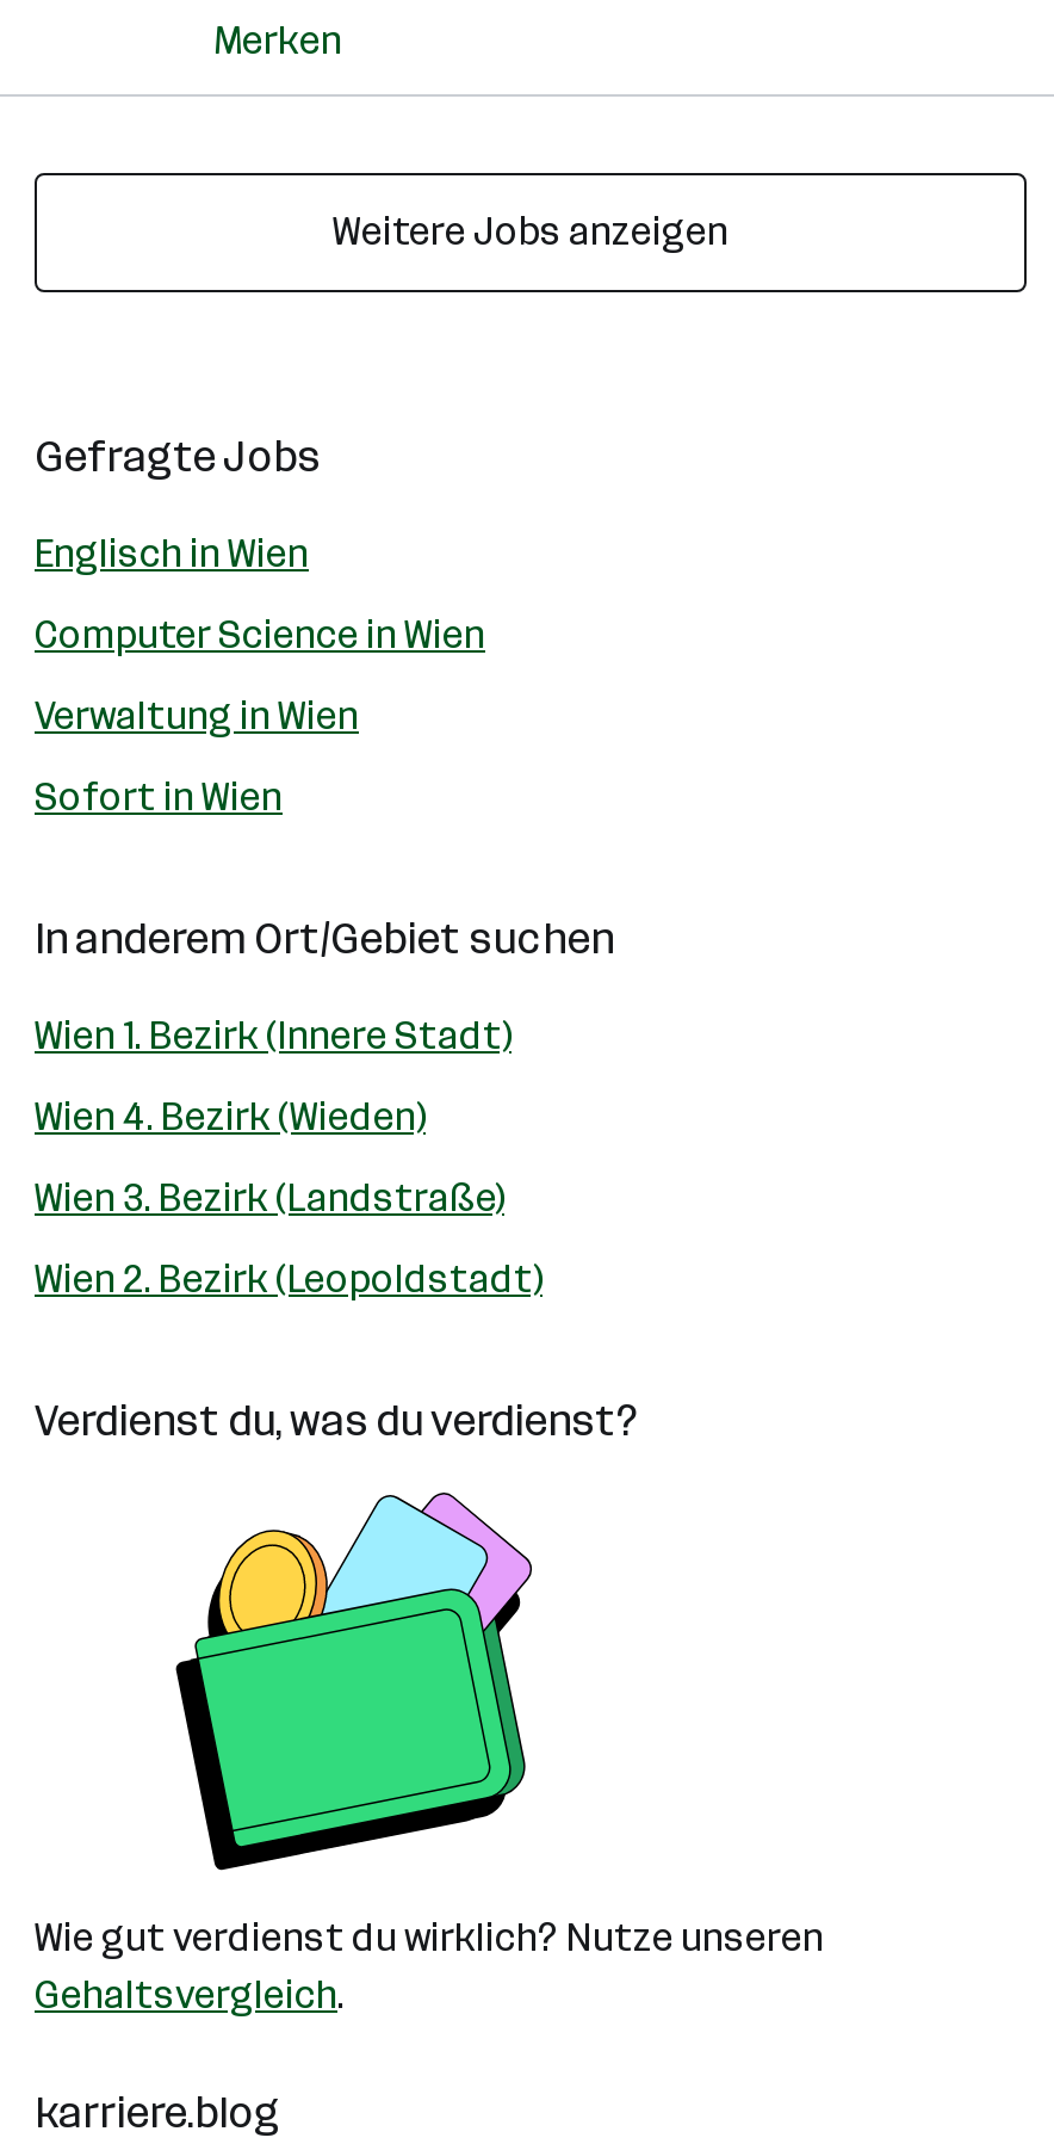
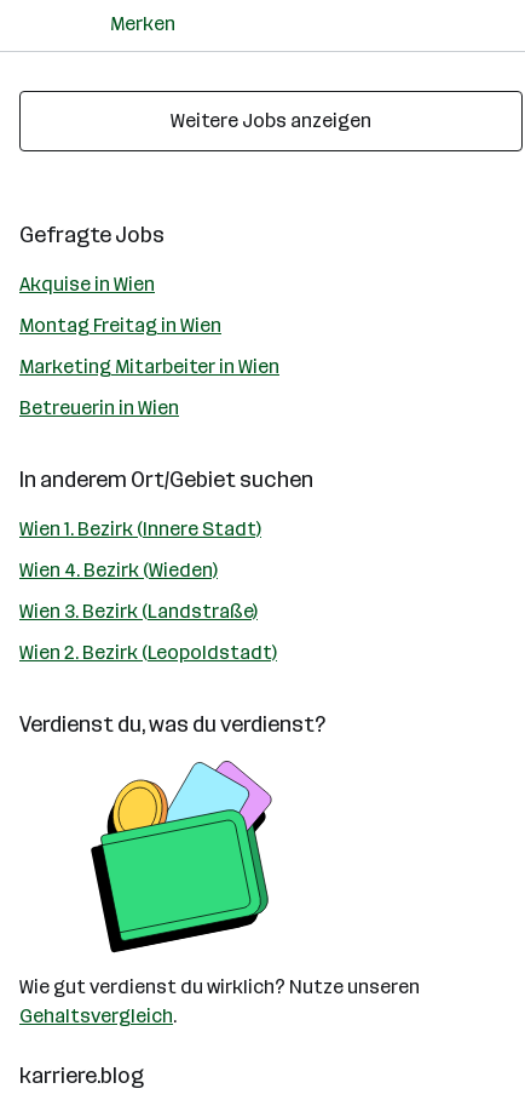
[35,531,309,576] Englisch in Wien -> [19,273,155,296] Akquise in Wien
[35,612,485,657] Computer Science in Wien -> [19,314,221,337] Montag Freitag in Wien
[35,693,359,739] Verwaltung in Wien -> [19,355,279,378] Marketing Mitarbeiter in Wien
[35,774,283,820] Sofort in Wien -> [19,396,179,419] Betreuerin in Wien

